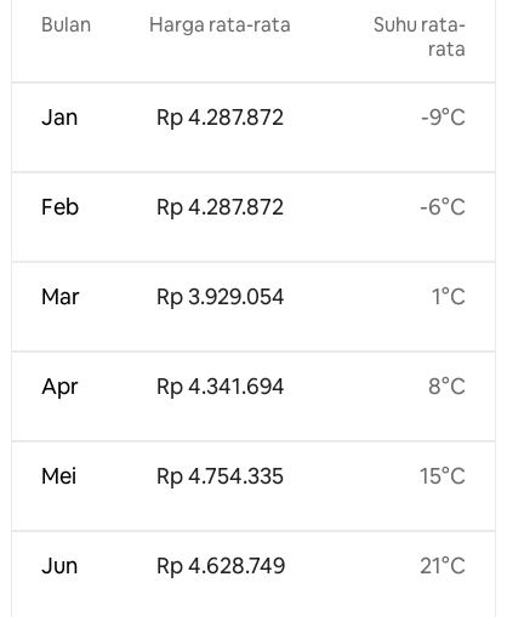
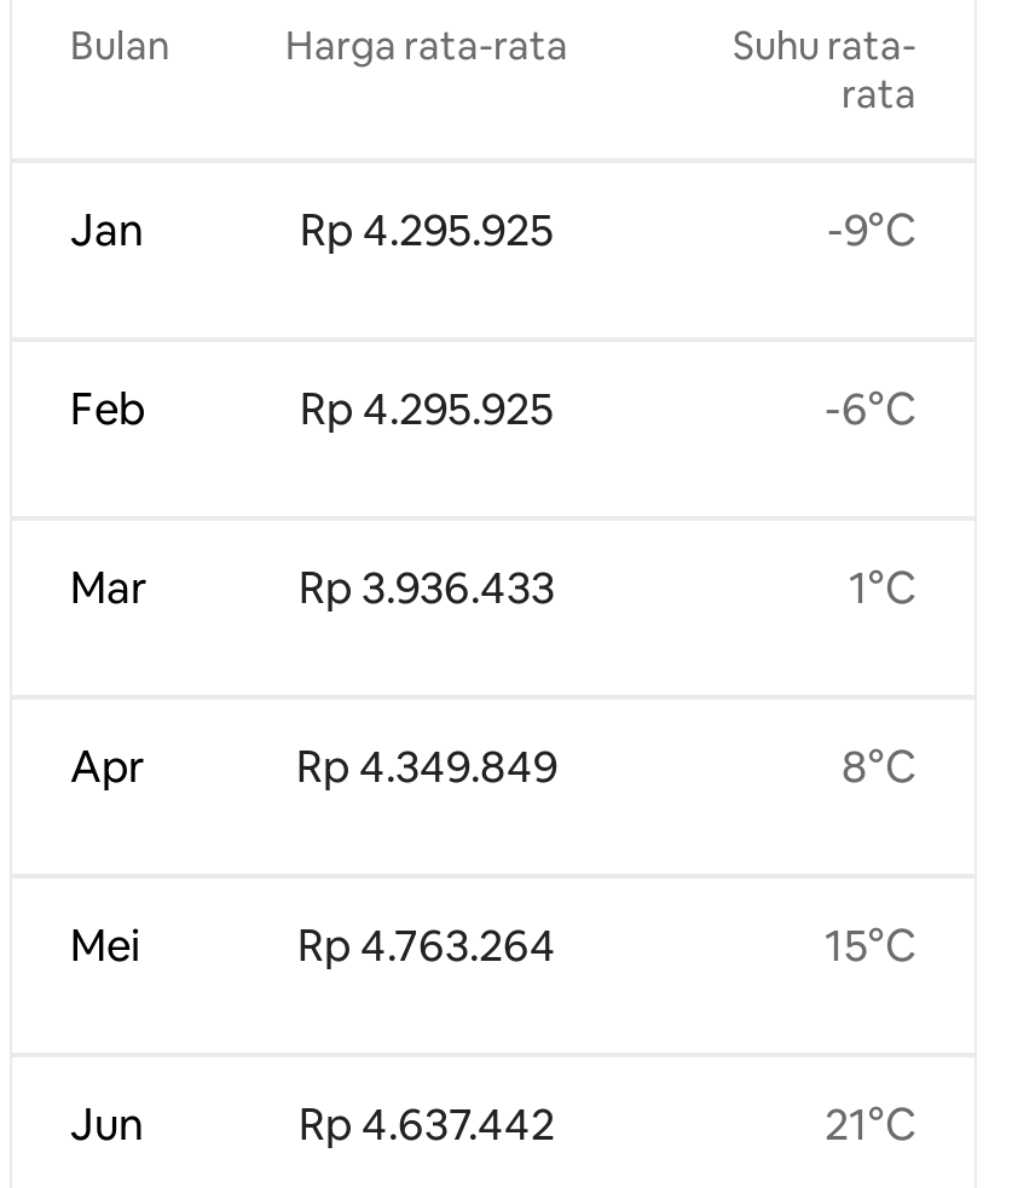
[156,103,284,131] Rp 4.287.872 -> [300,200,554,256] Rp 4.295.925
[156,193,284,220] Rp 4.287.872 -> [300,379,554,435] Rp 4.295.925
[156,282,284,310] Rp 3.929.054 -> [299,558,555,614] Rp 3.936.433
[156,372,284,400] Rp 4.341.694 -> [296,737,557,793] Rp 4.349.849
[156,462,284,490] Rp 4.754.335 -> [297,916,556,971] Rp 4.763.264
[156,551,284,579] Rp 4.628.749 -> [299,1095,555,1150] Rp 4.637.442

